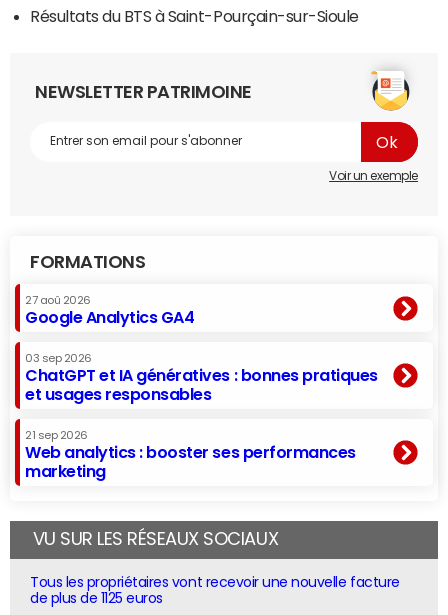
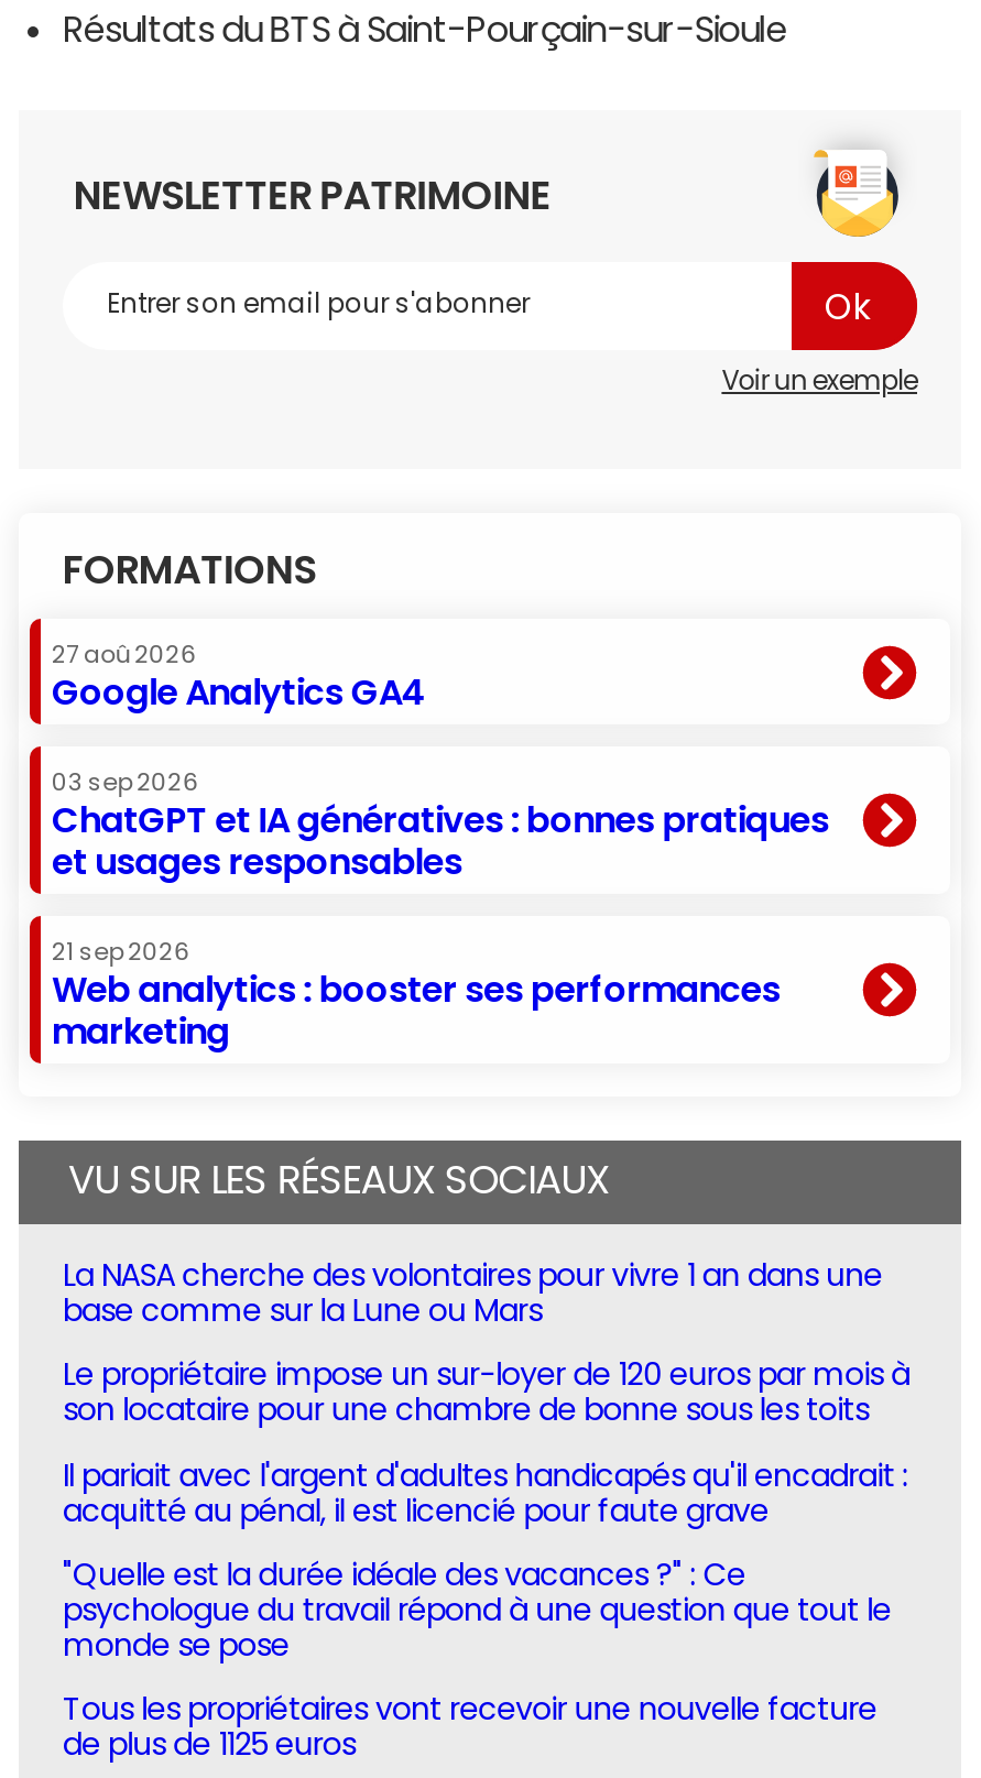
none -> [63,1260,910,1660] La NASA cherche des volontaires pour vivre 1 an dans une | base comme sur la Lune ou Mars | Le propriétaire impose un sur-loyer de 120 euros par mois à | son locataire pour une chambre de bonne sous les toits | Il pariait avec l'argent d'adultes handicapés qu'il encadrait : | acquitté au pénal, il est licencié pour faute grave | "Quelle est la durée idéale des vacances ?" : Ce | psychologue du travail répond à une question que tout le | monde se pose

